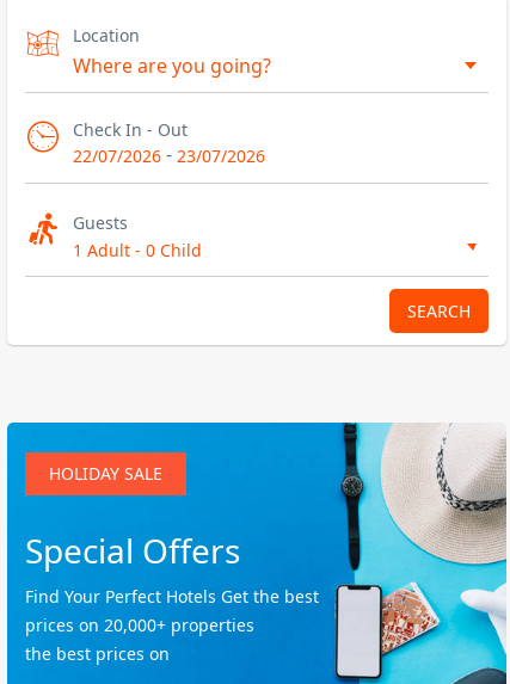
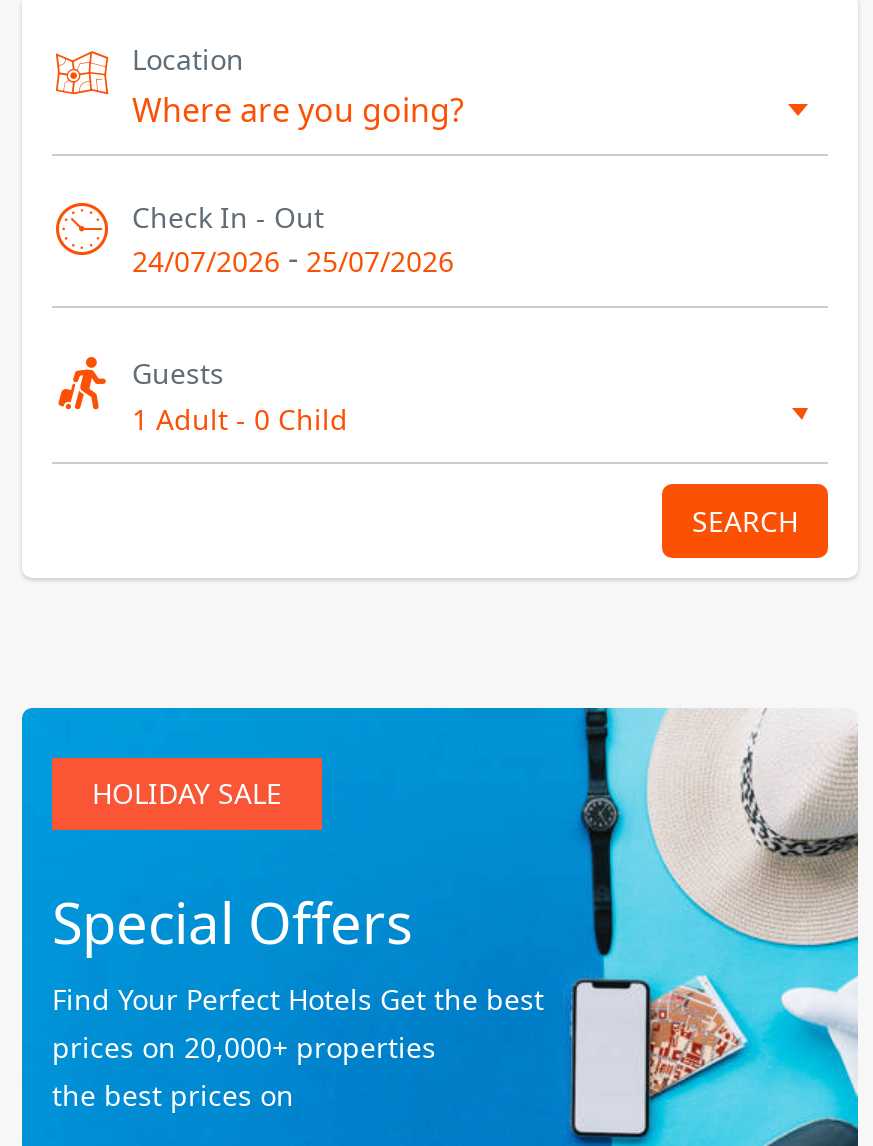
[73,141,265,167] 22/07/2026 - 23/07/2026 -> [132,236,454,280] 24/07/2026 - 25/07/2026

